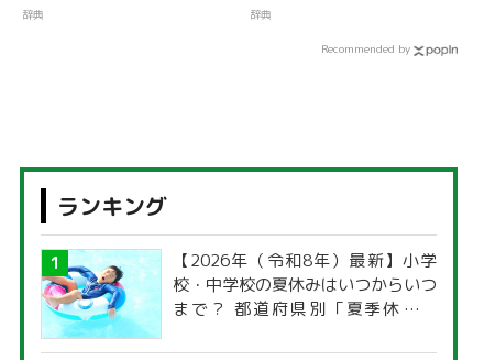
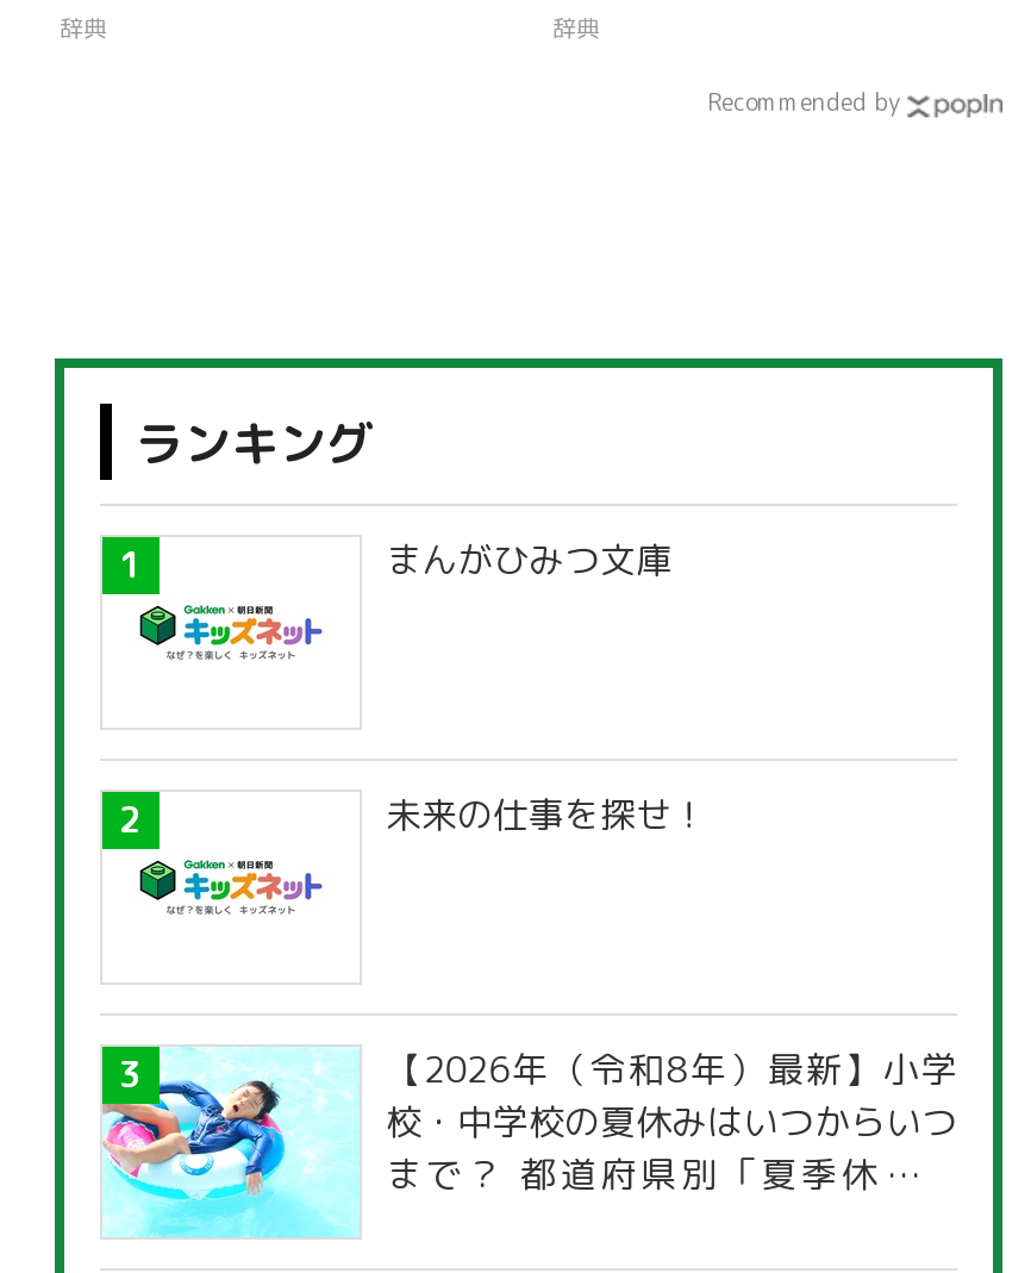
none -> [100,790,707,916] [image] | 未来の仕事を探せ！
none -> [105,536,671,661] [image] | まんがひみつ文庫

